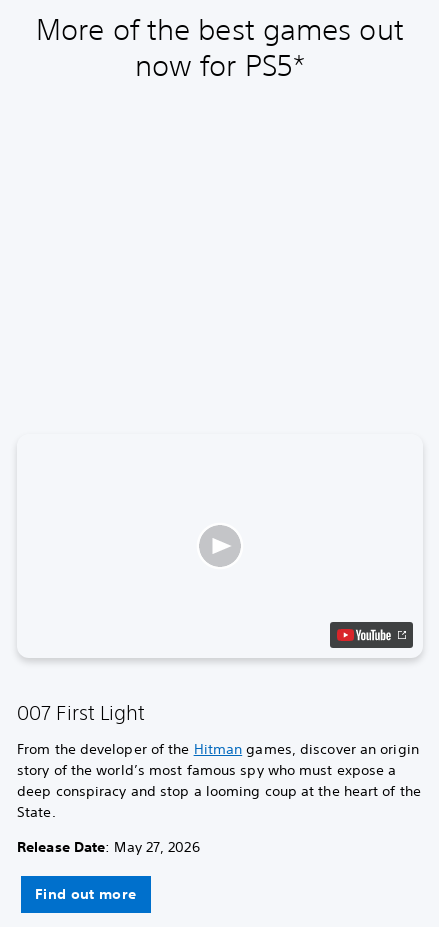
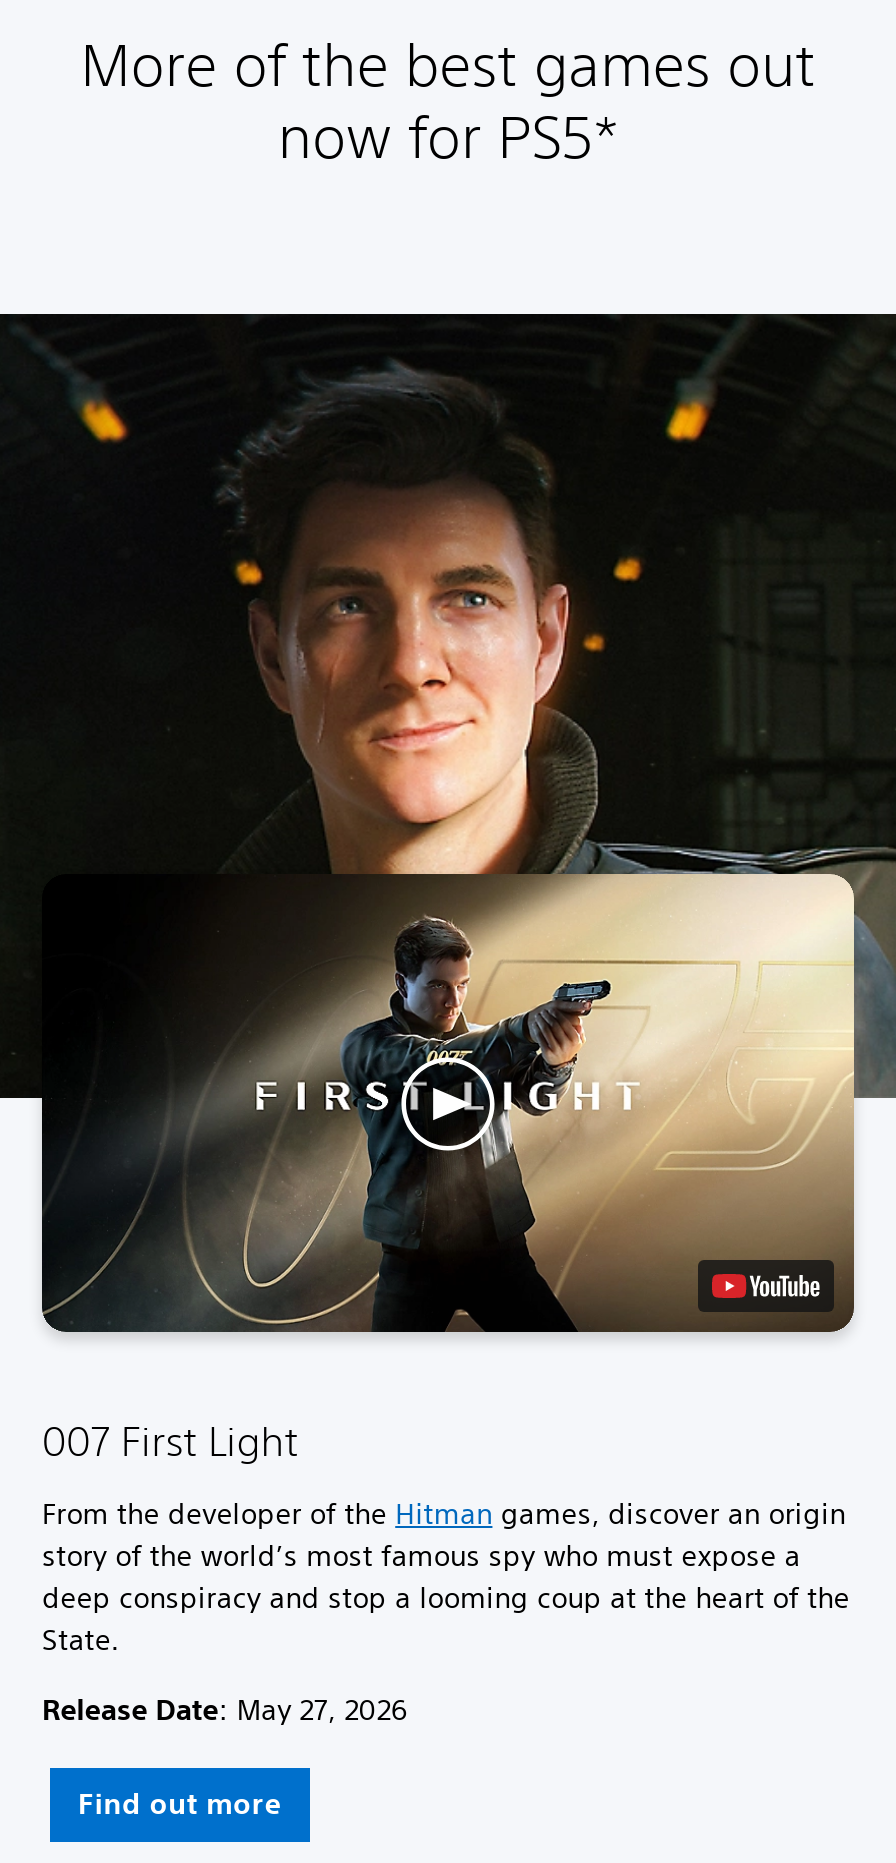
none -> [6,311,890,1333] [image]

